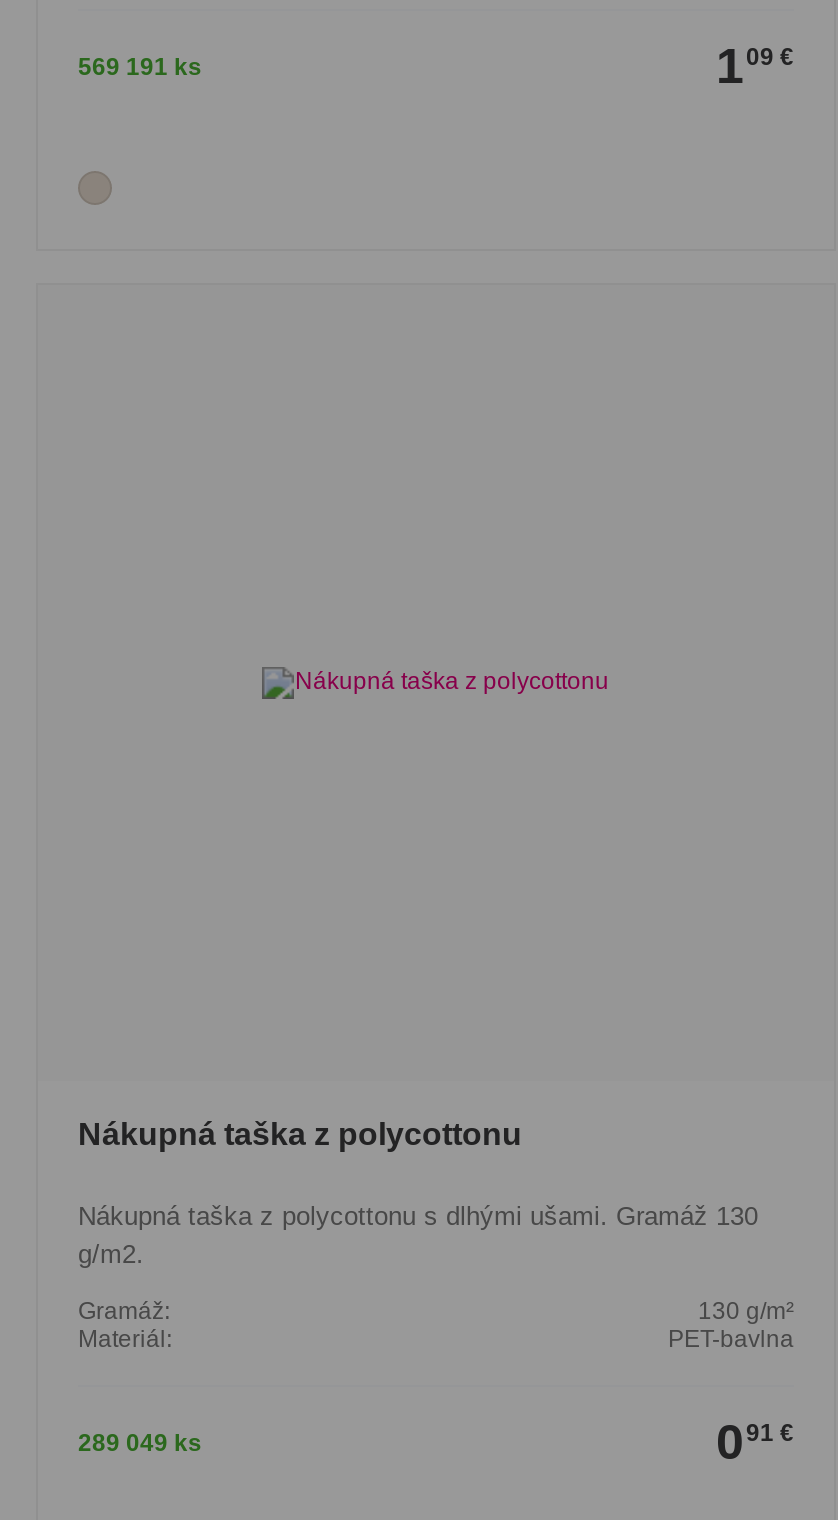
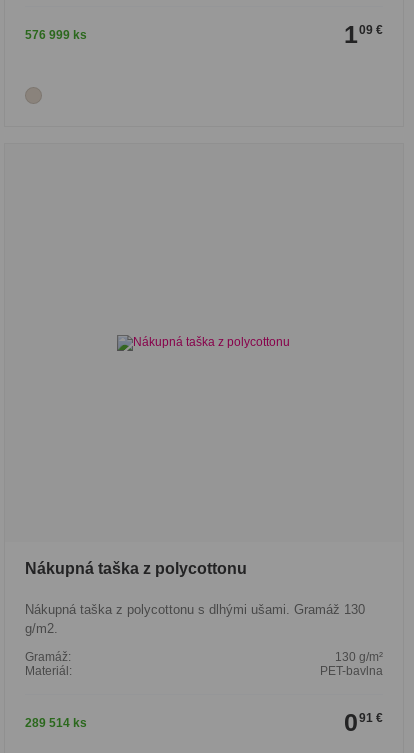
[78,52,202,80] 569 191 ks -> [25,28,87,42] 576 999 ks
[78,1428,202,1456] 289 049 ks -> [25,716,87,730] 289 514 ks

